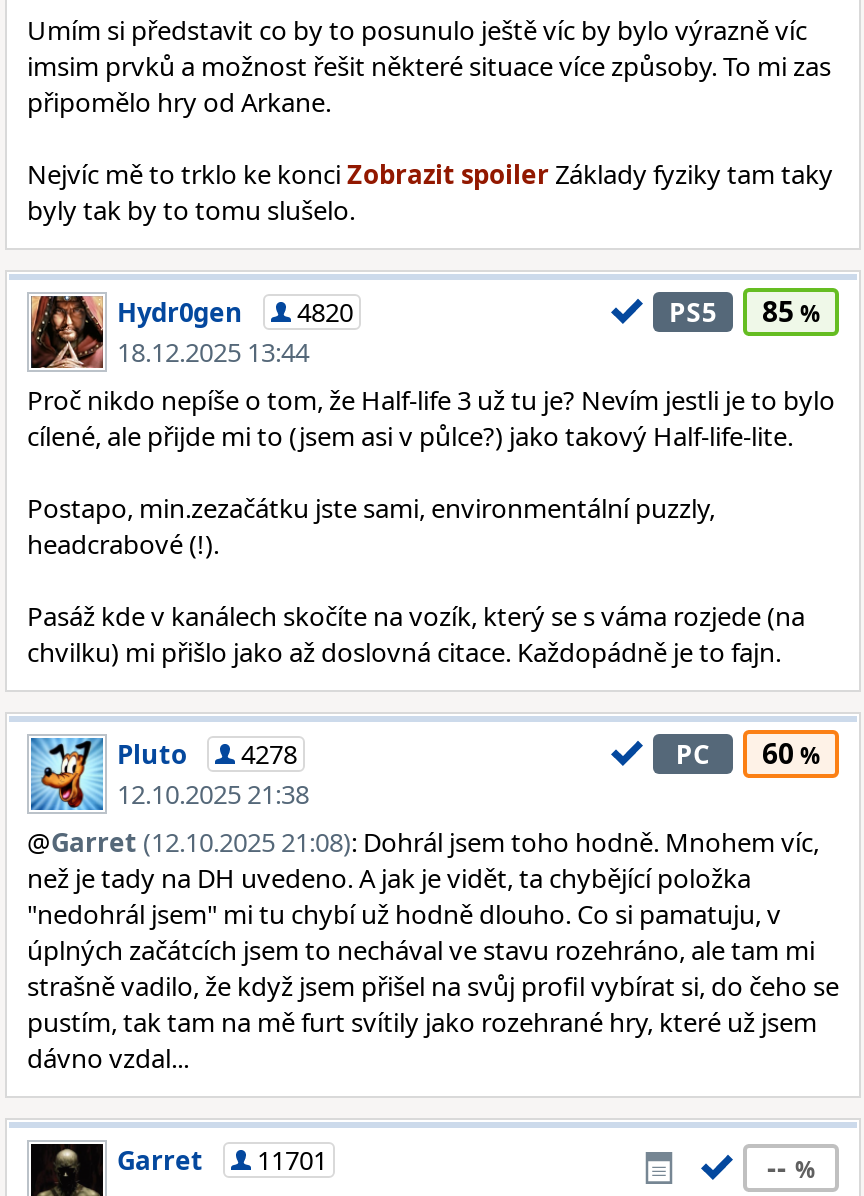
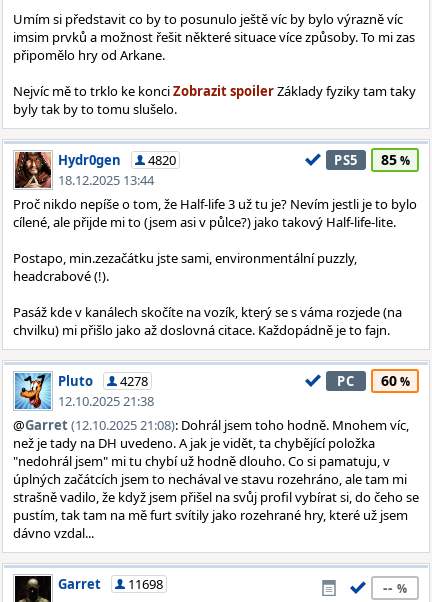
[117,1142,327,1178] Garret 11701 -> [58,575,163,593] Garret 11698

